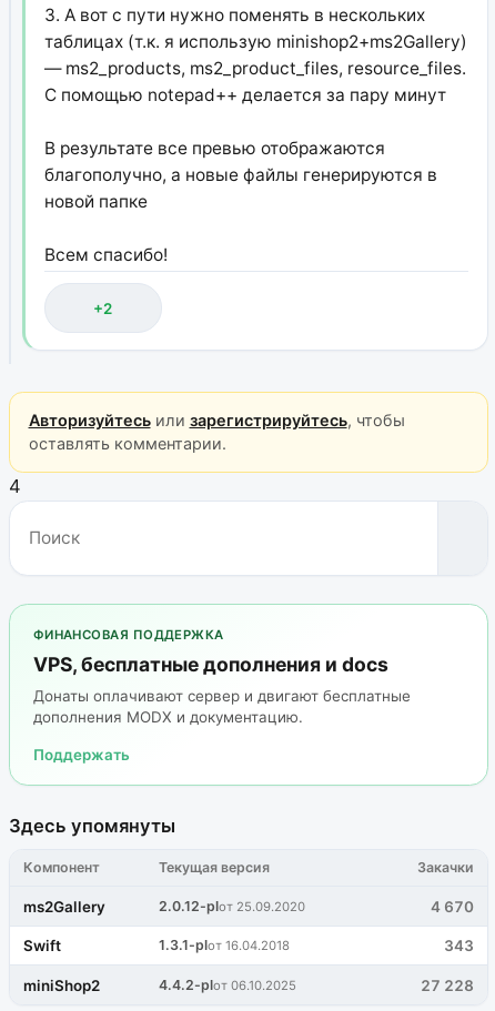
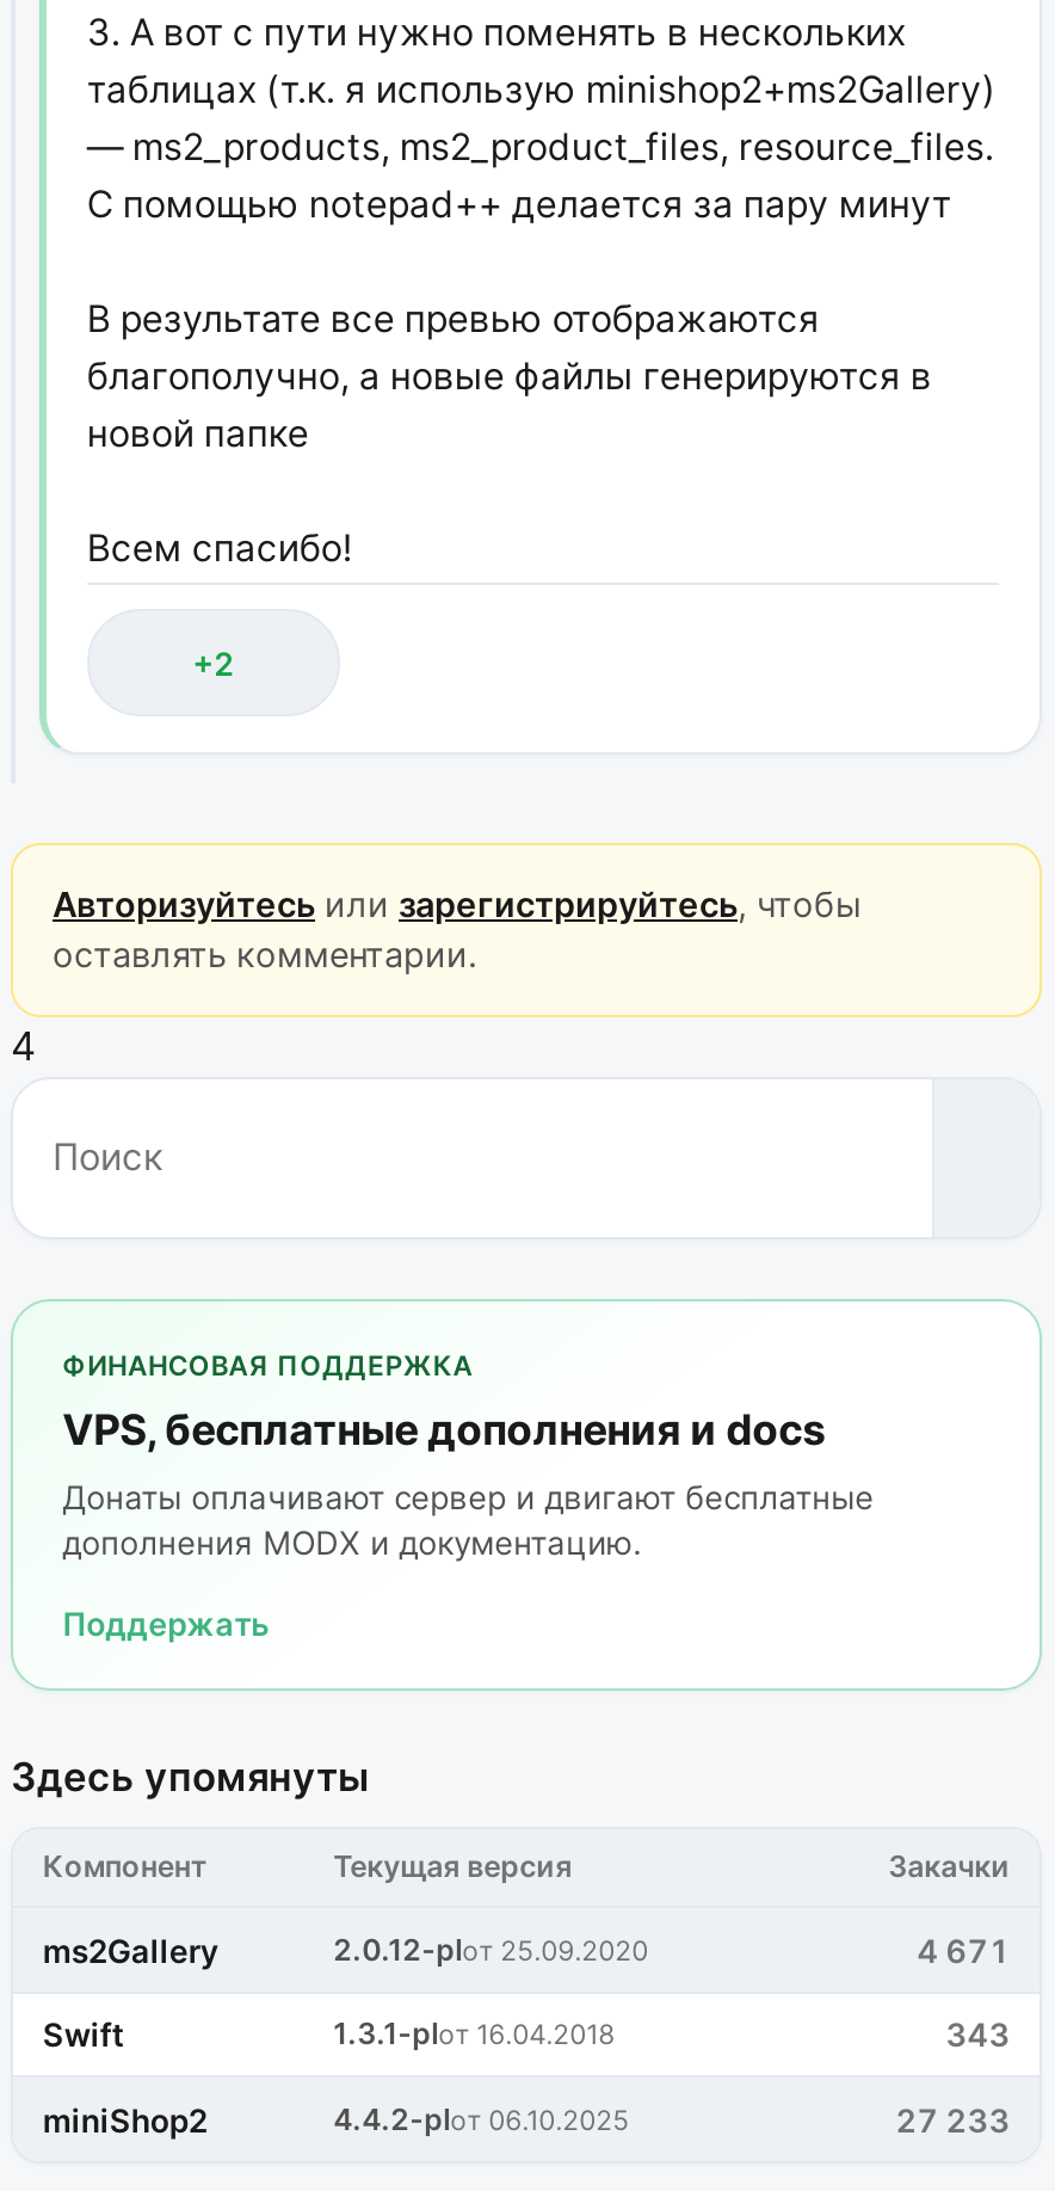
[430,897,473,915] 4 670 -> [917,1931,1010,1969] 4 671
[420,976,473,994] 27 228 -> [895,2101,1010,2139] 27 233

